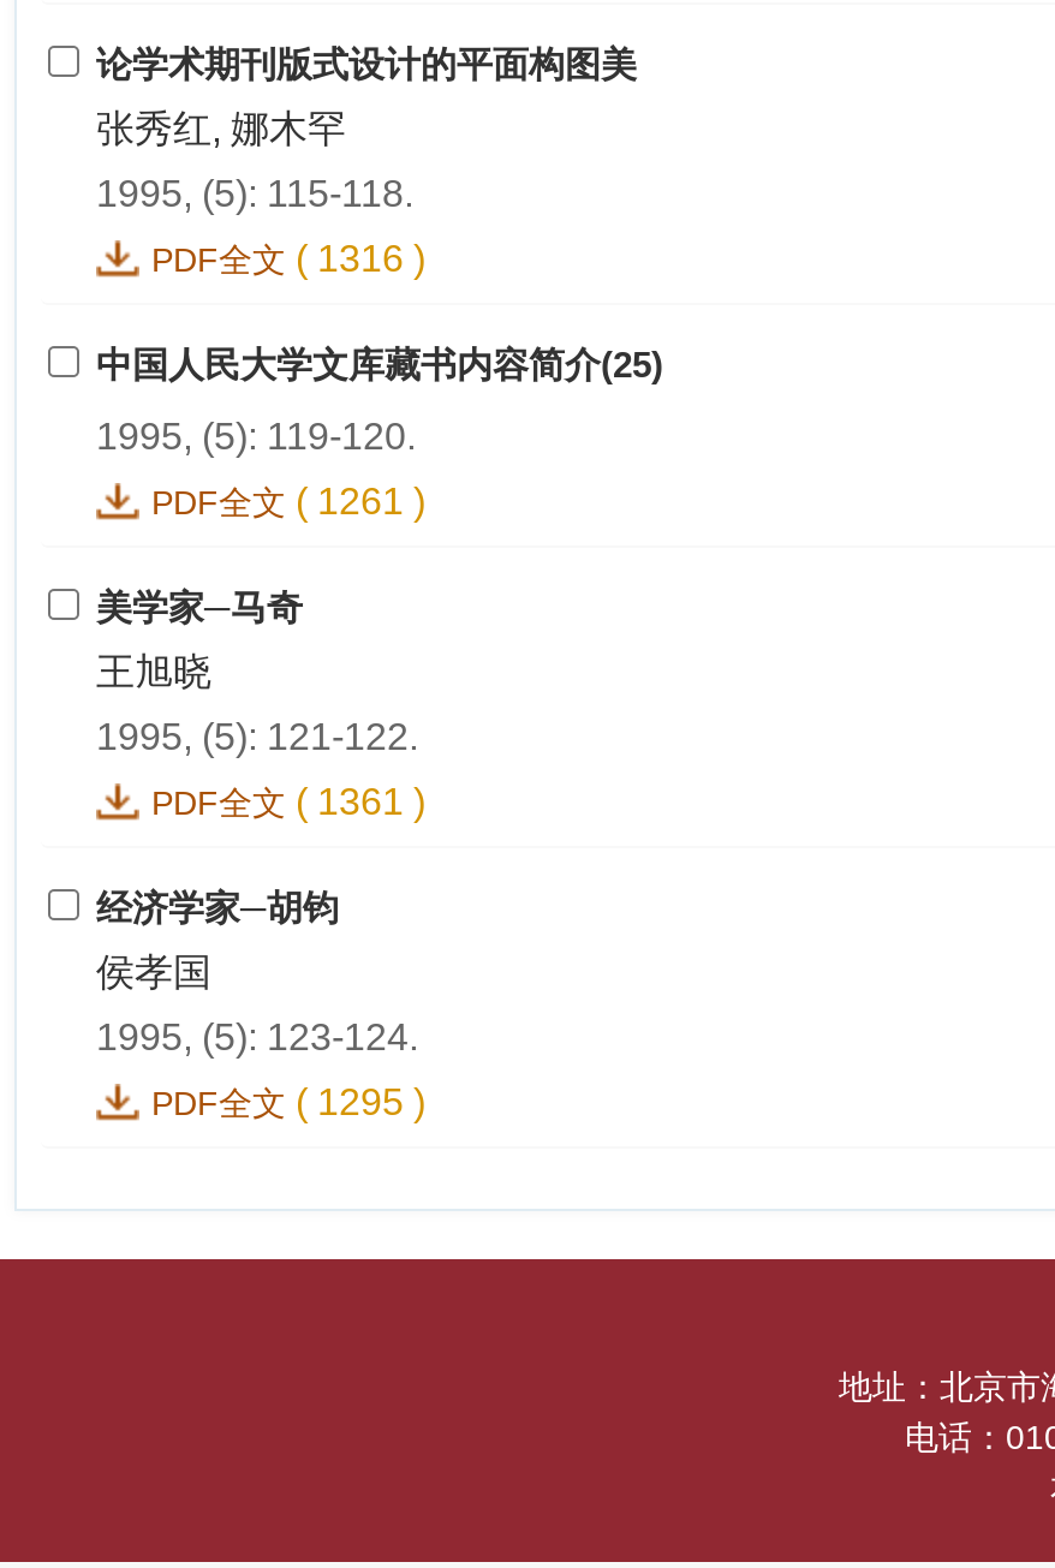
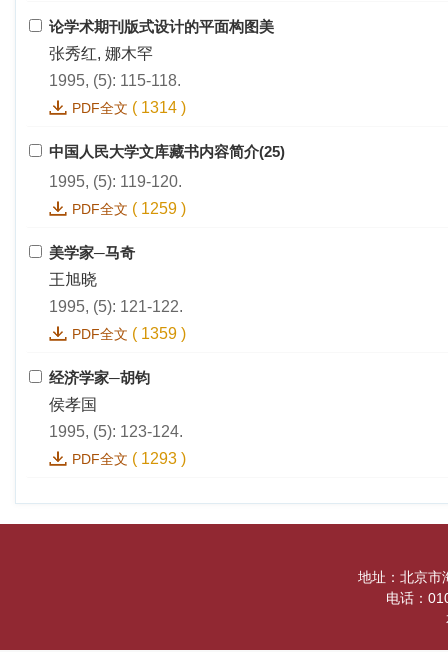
[151,238,425,279] PDF全文(1316) -> [72,99,186,116] PDF全文(1314)
[151,481,425,521] PDF全文(1261) -> [72,200,186,217] PDF全文(1259)
[151,781,425,822] PDF全文(1361) -> [72,325,186,342] PDF全文(1359)
[151,1081,425,1122] PDF全文(1295) -> [72,450,186,467] PDF全文(1293)

